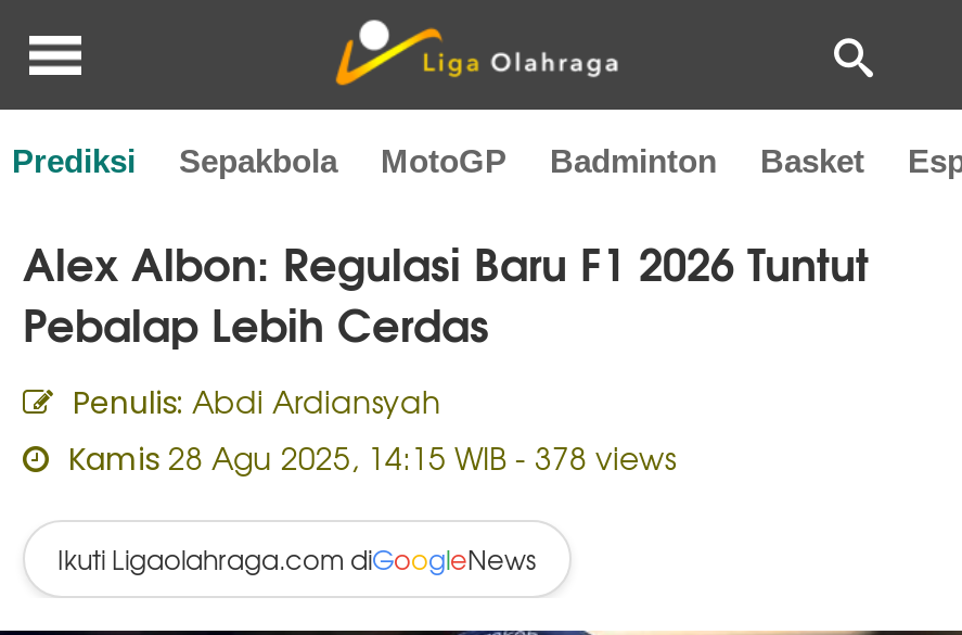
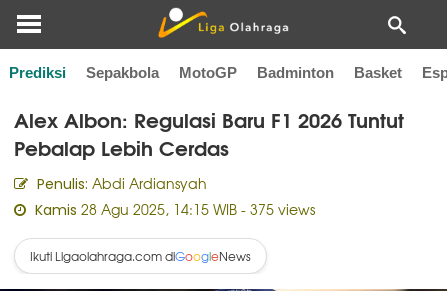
[60,435,676,479] Kamis 28 Agu 2025, 14:15 WIB - 378 views -> [31,199,315,219] Kamis 28 Agu 2025, 14:15 WIB - 375 views

